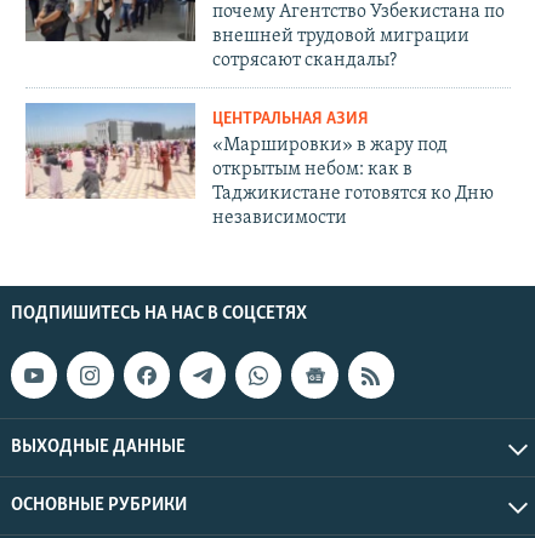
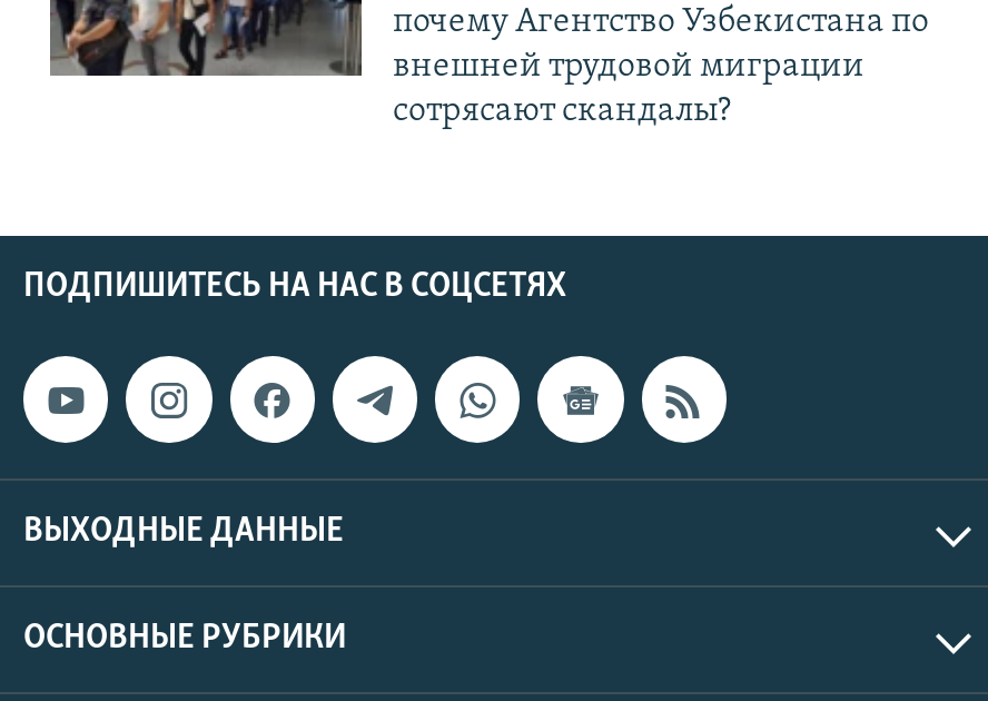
[24,102,494,228] [image] | ЦЕНТРАЛЬНАЯ АЗИЯ | «Маршировки» в жару под | открытым небом: как в | Таджикистане готовятся ко Дню | независимости -> none

